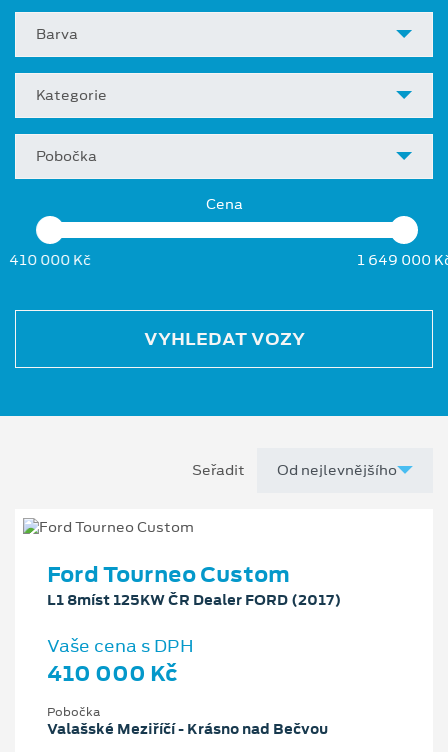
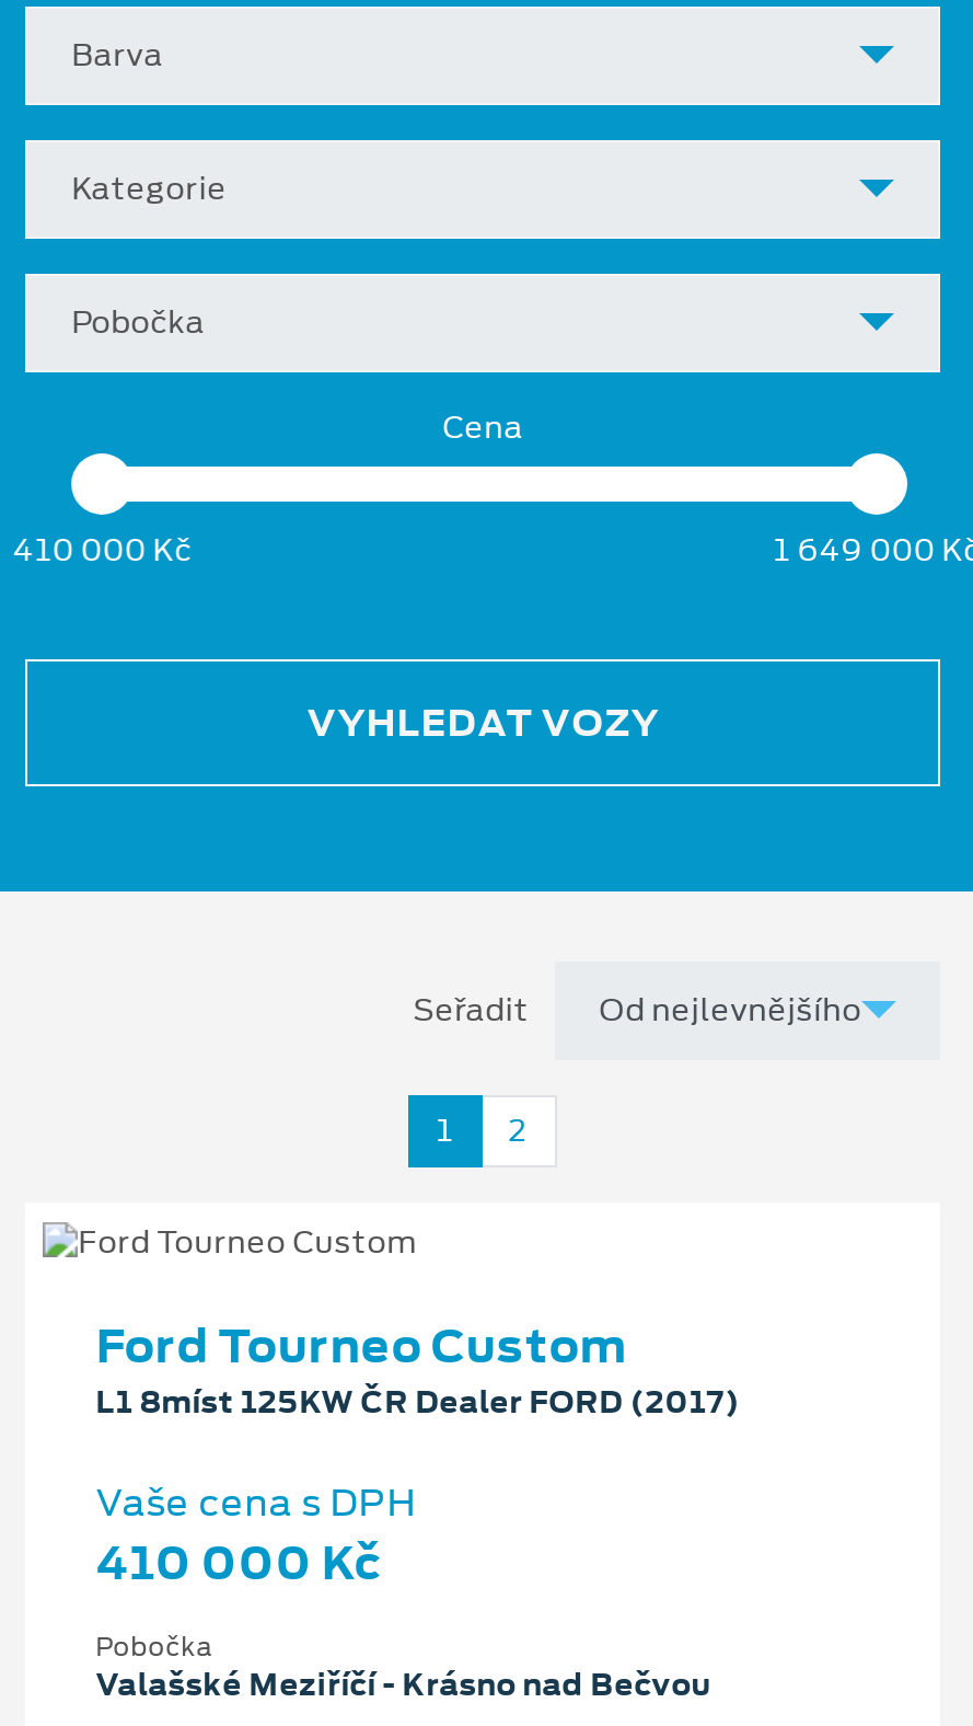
none -> [436,1109,528,1153] 1 | 2

